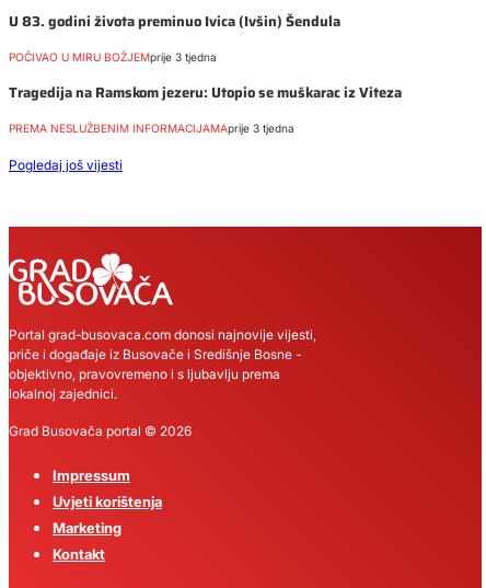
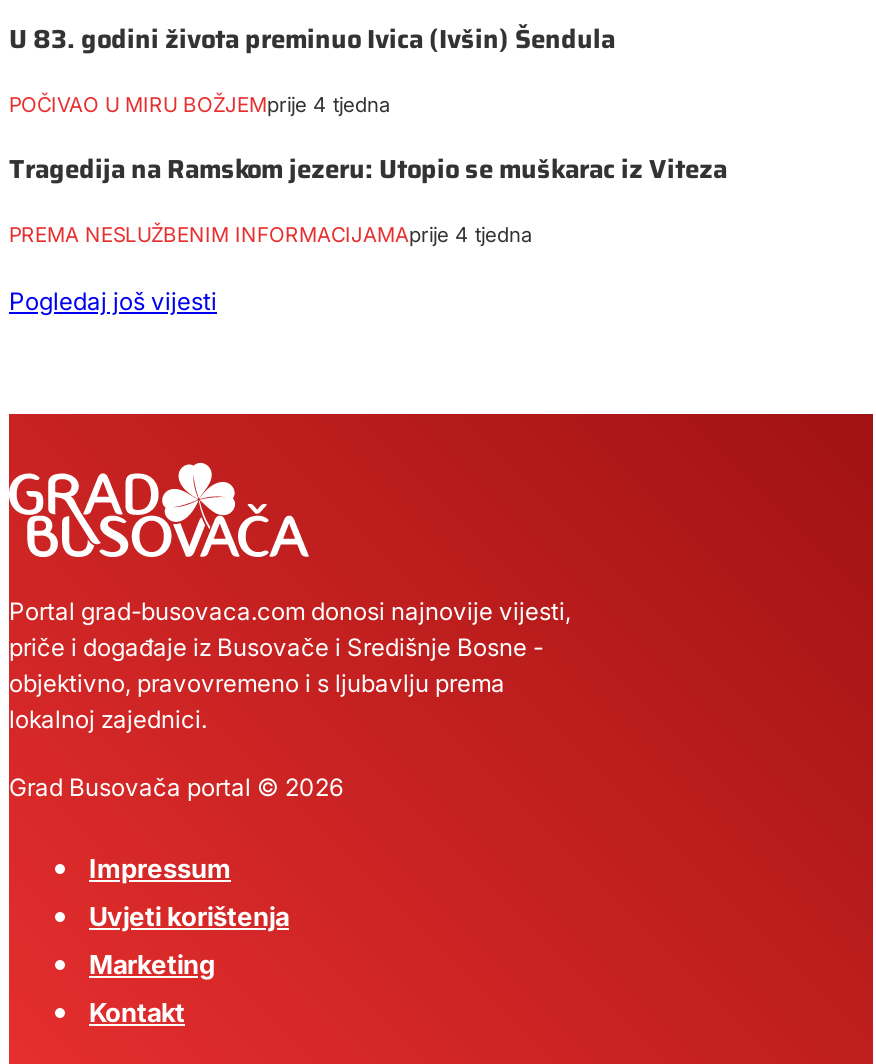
[9,50,217,64] POČIVAO U MIRU BOŽJEMprije 3 tjedna -> [9,92,391,116] POČIVAO U MIRU BOŽJEMprije 4 tjedna
[9,122,294,135] PREMA NESLUŽBENIM INFORMACIJAMAprije 3 tjedna -> [9,222,533,246] PREMA NESLUŽBENIM INFORMACIJAMAprije 4 tjedna

